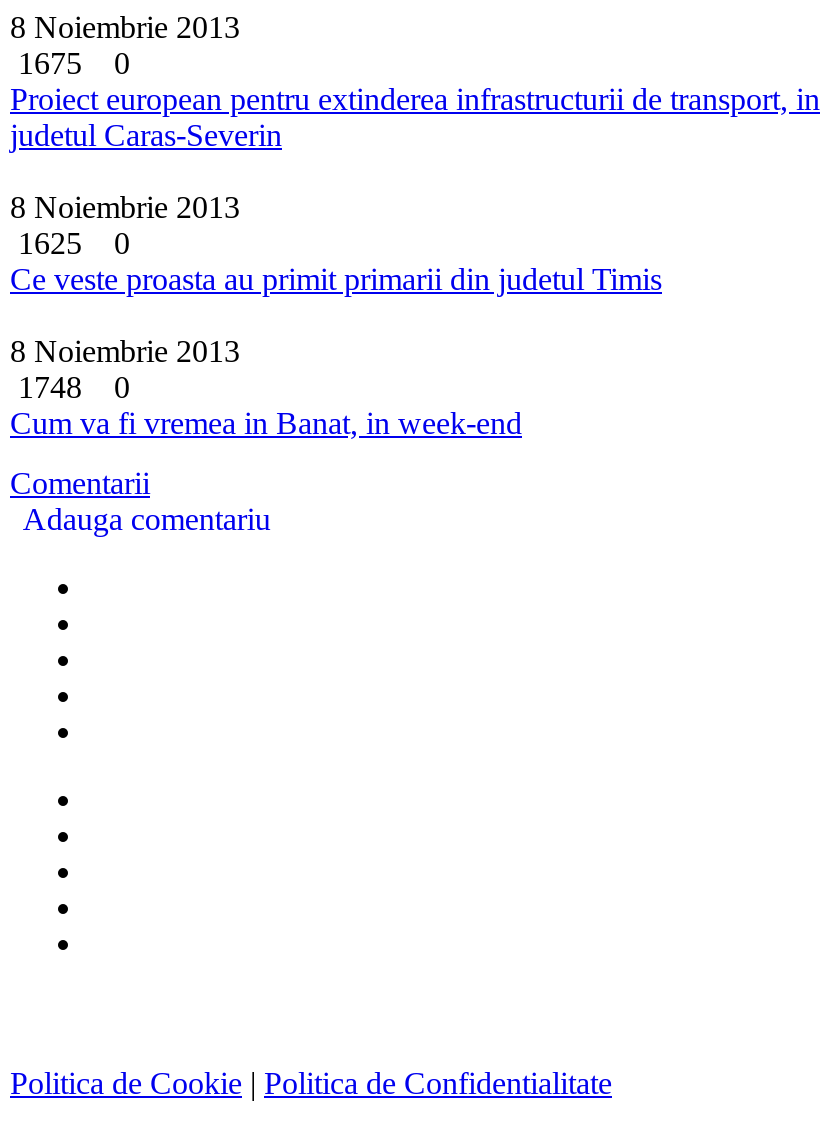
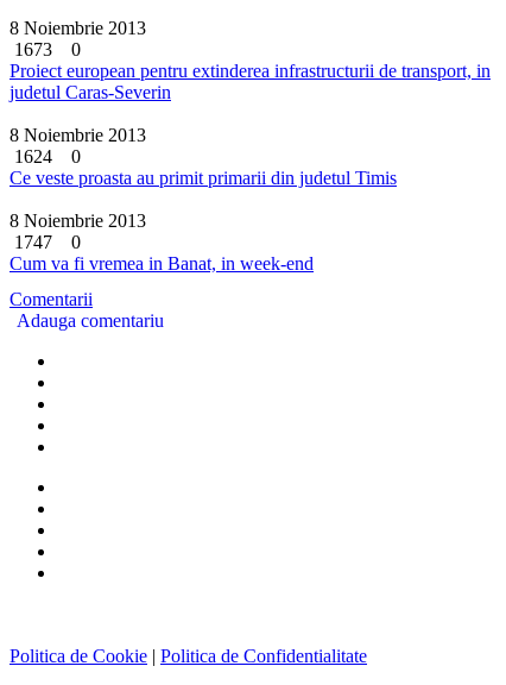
[10,46,130,80] 1675 0 -> [10,39,81,59] 1673 0
[10,226,130,260] 1625 0 -> [10,146,81,166] 1624 0
[10,370,130,404] 1748 0 -> [10,232,81,252] 1747 0

